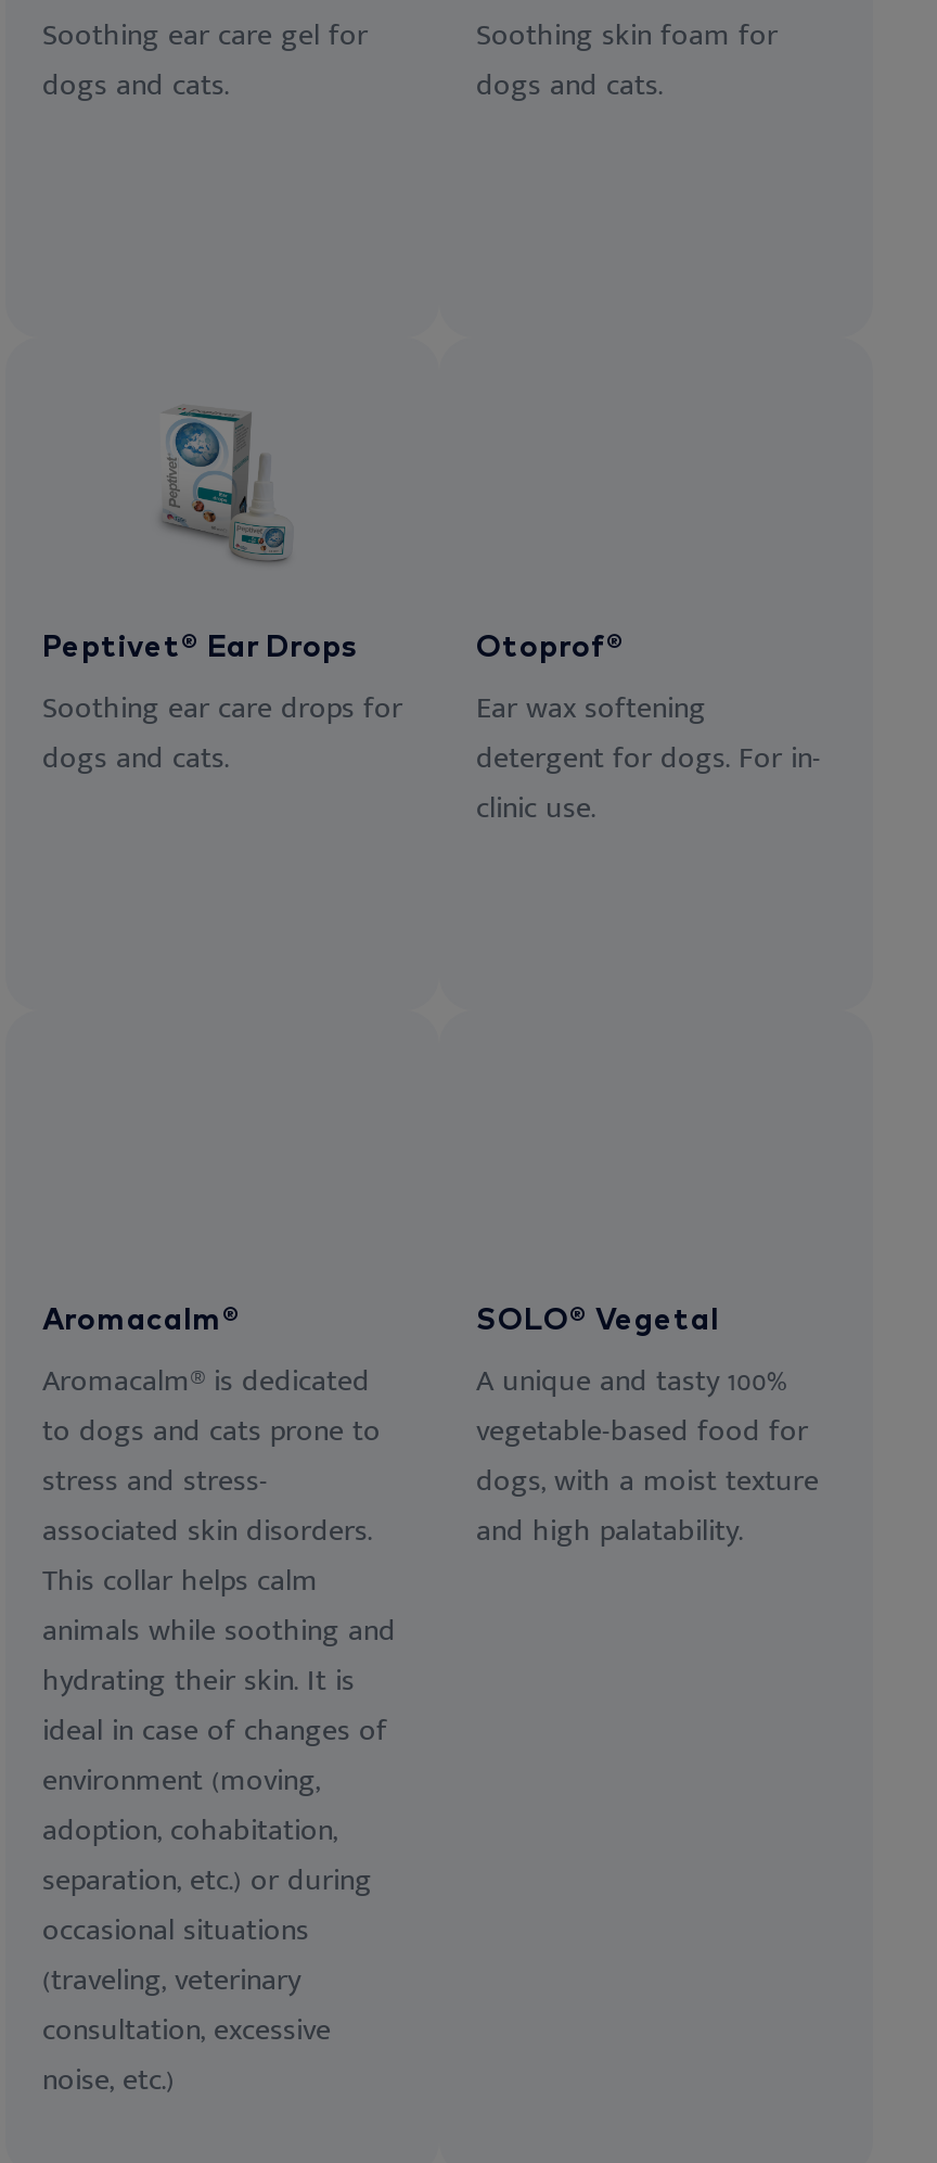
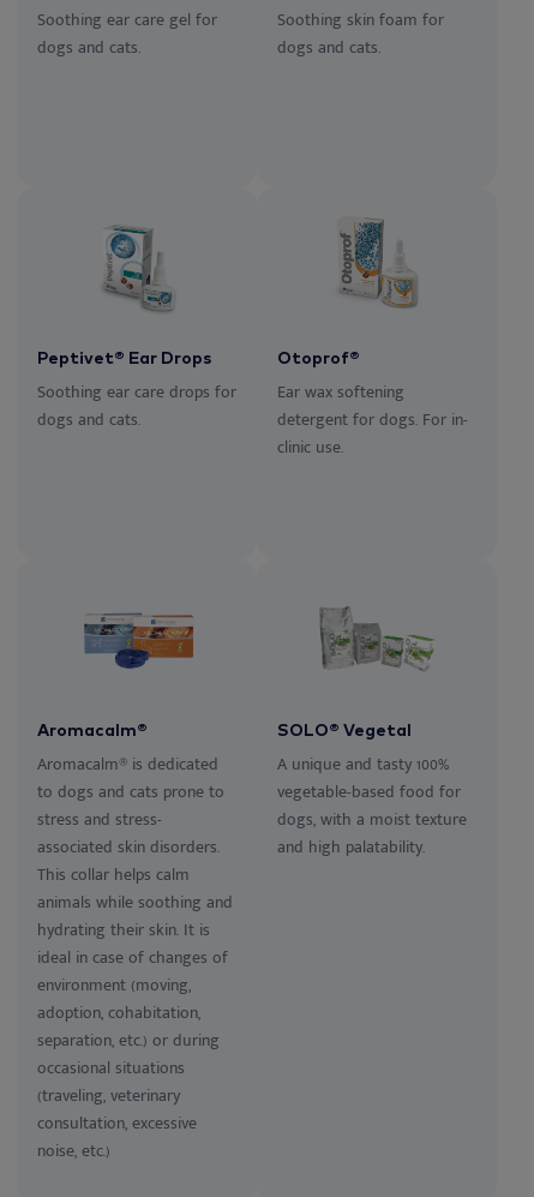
none -> [337,217,419,309] [image]
none -> [83,612,194,670] [image]
none -> [319,605,434,672] [image]

